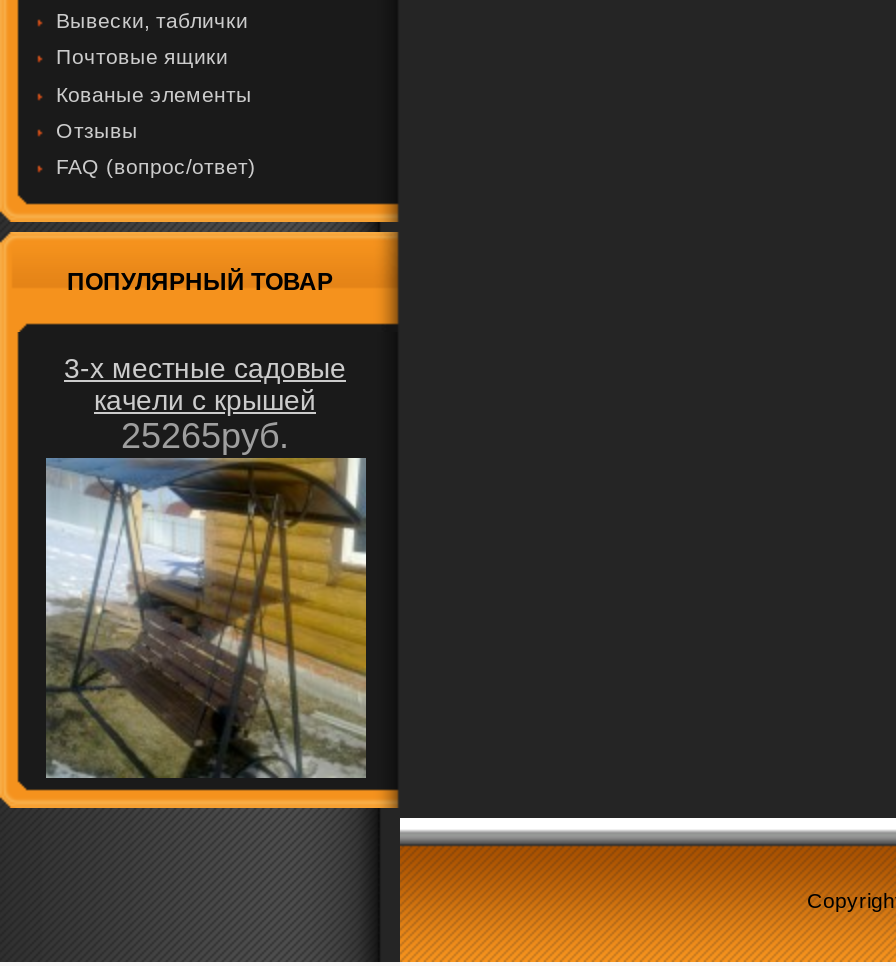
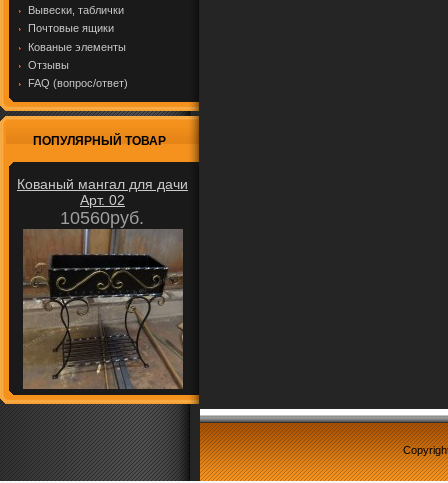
[64,352,346,456] 3-х местные садовые | качели с крышей | 25265руб. -> [17,176,188,228] Кованый мангал для дачи | Арт. 02 | 10560руб.
[44,456,368,778] [image] -> [23,229,184,390] [image]

